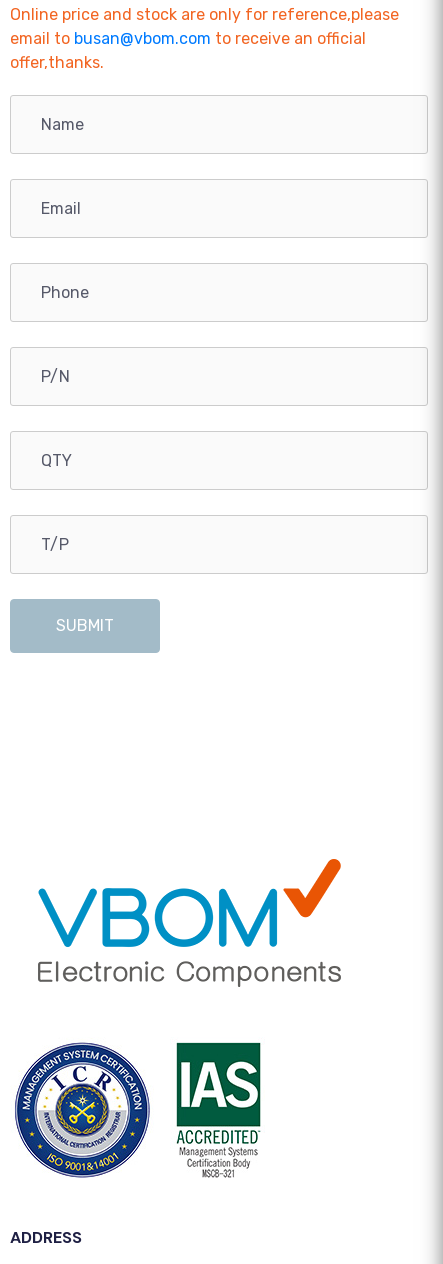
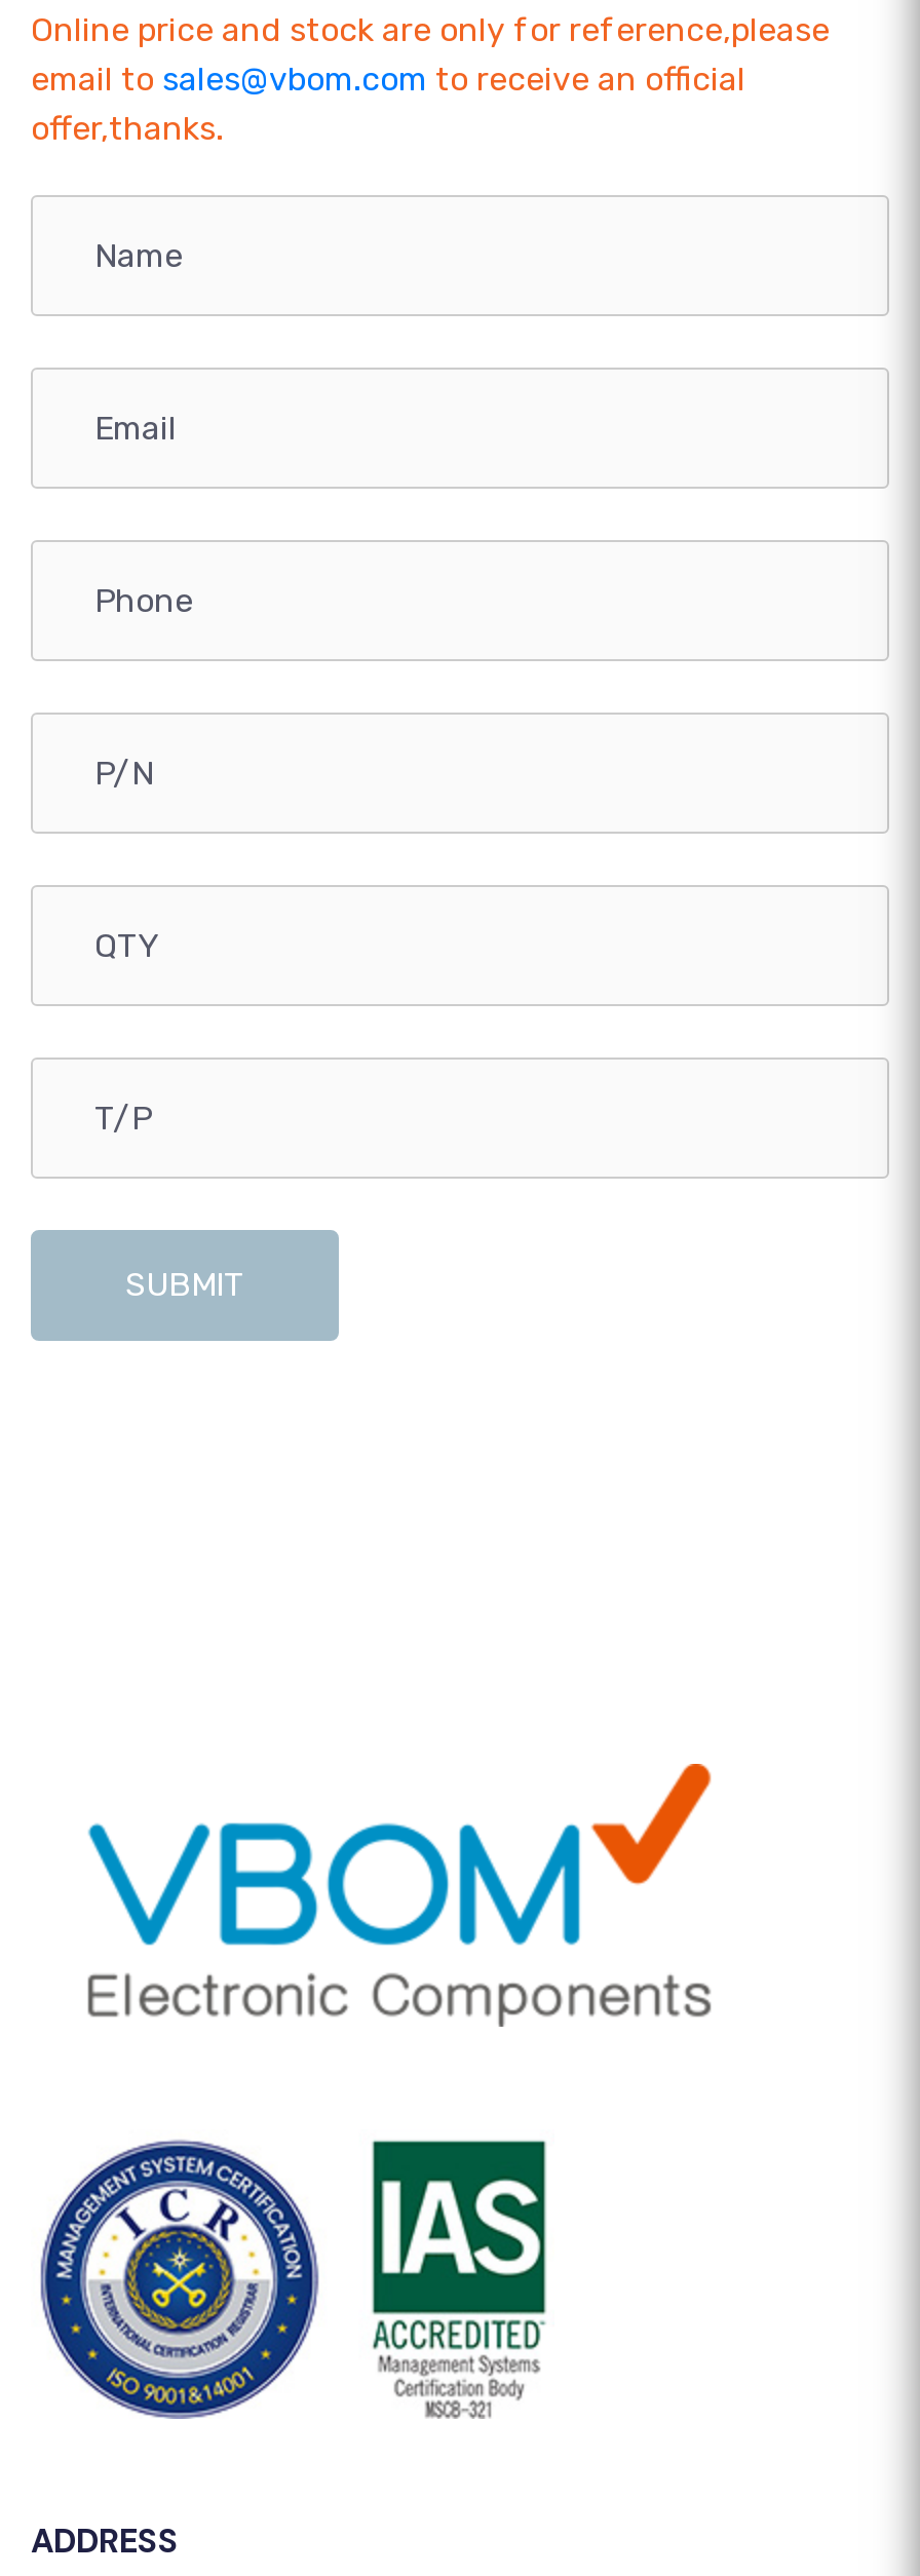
[10,29,366,48] email to busan@vbom.com to receive an official -> [31,60,745,99] email to sales@vbom.com to receive an official

